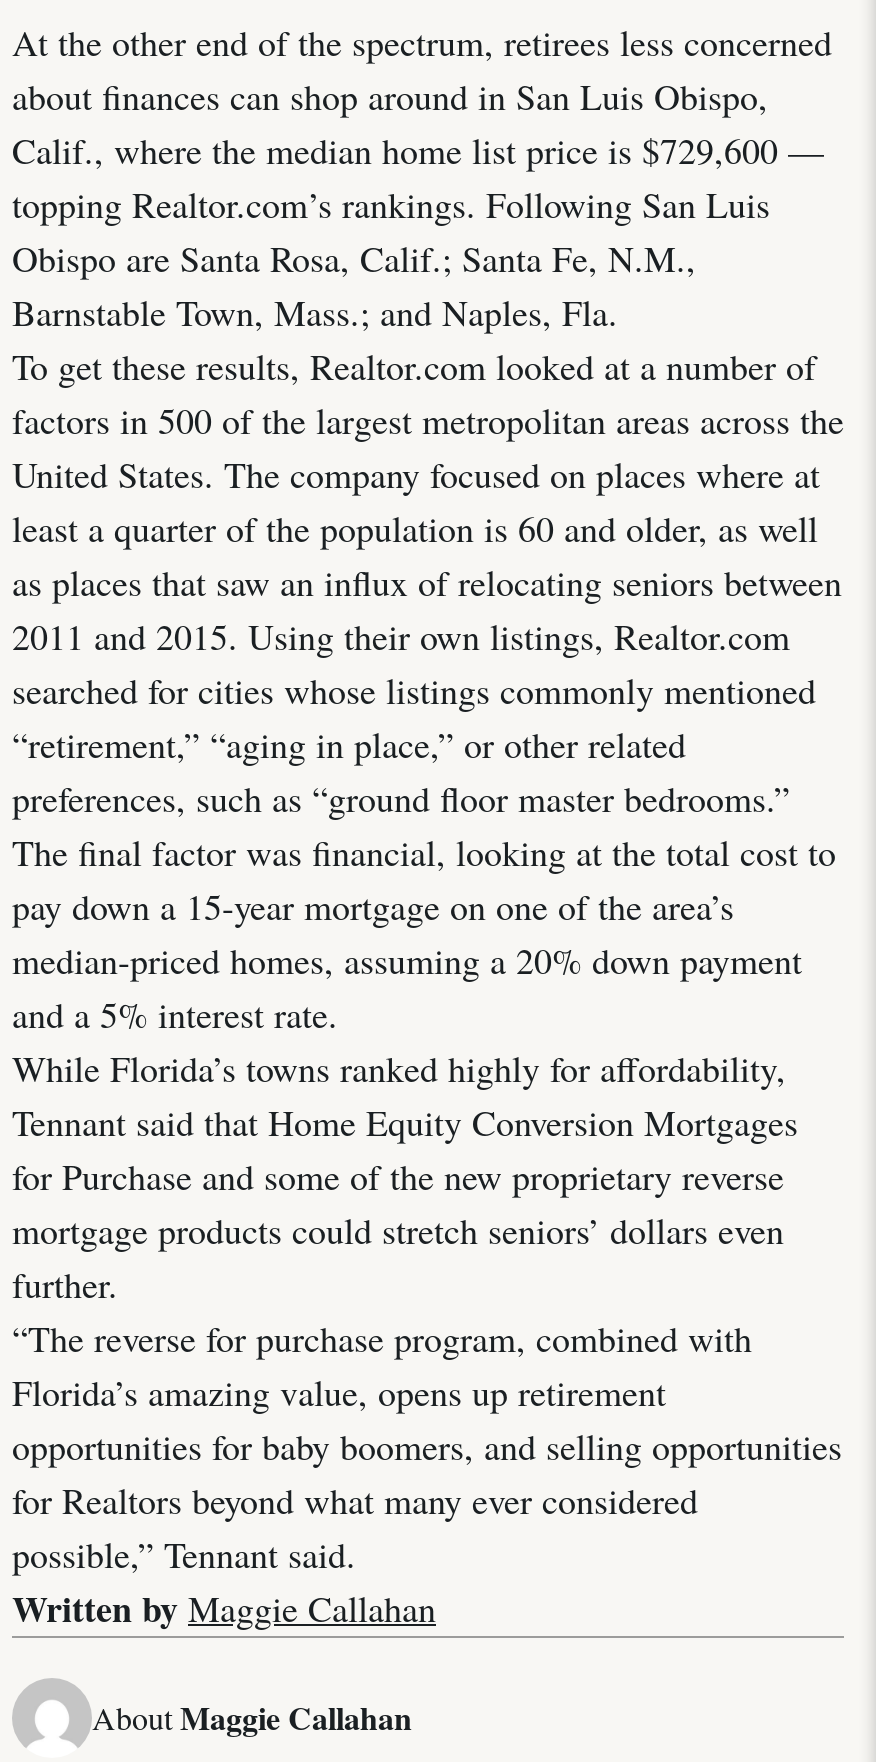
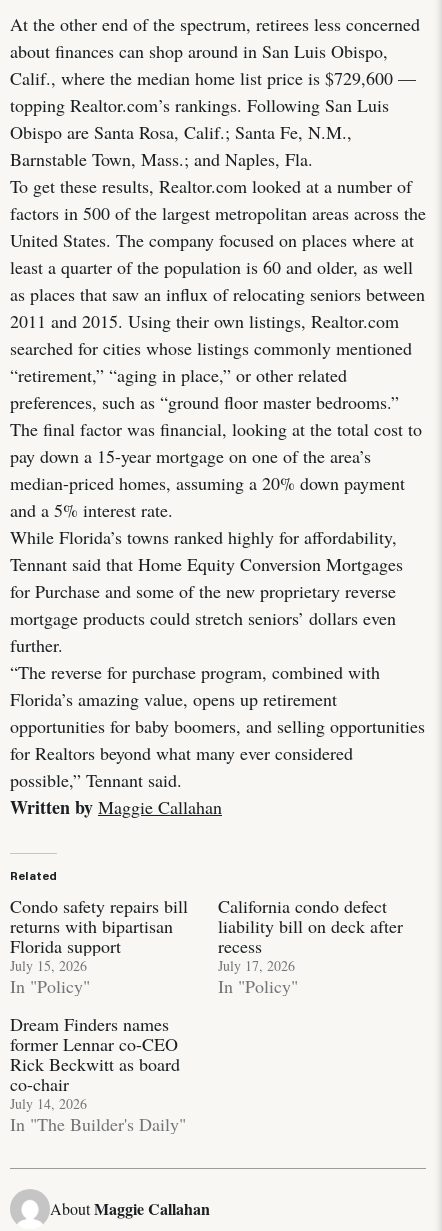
none -> [10,867,188,998] Related | Condo safety repairs bill | returns with bipartisan | Florida support | July 15, 2026 | In "Policy"
none -> [10,894,403,1136] California condo defect | liability bill on deck after | recess | July 17, 2026 | In "Policy" | Dream Finders names | former Lennar co-CEO | Rick Beckwitt as board | co-chair | July 14, 2026 | In "The Builder's Daily"

